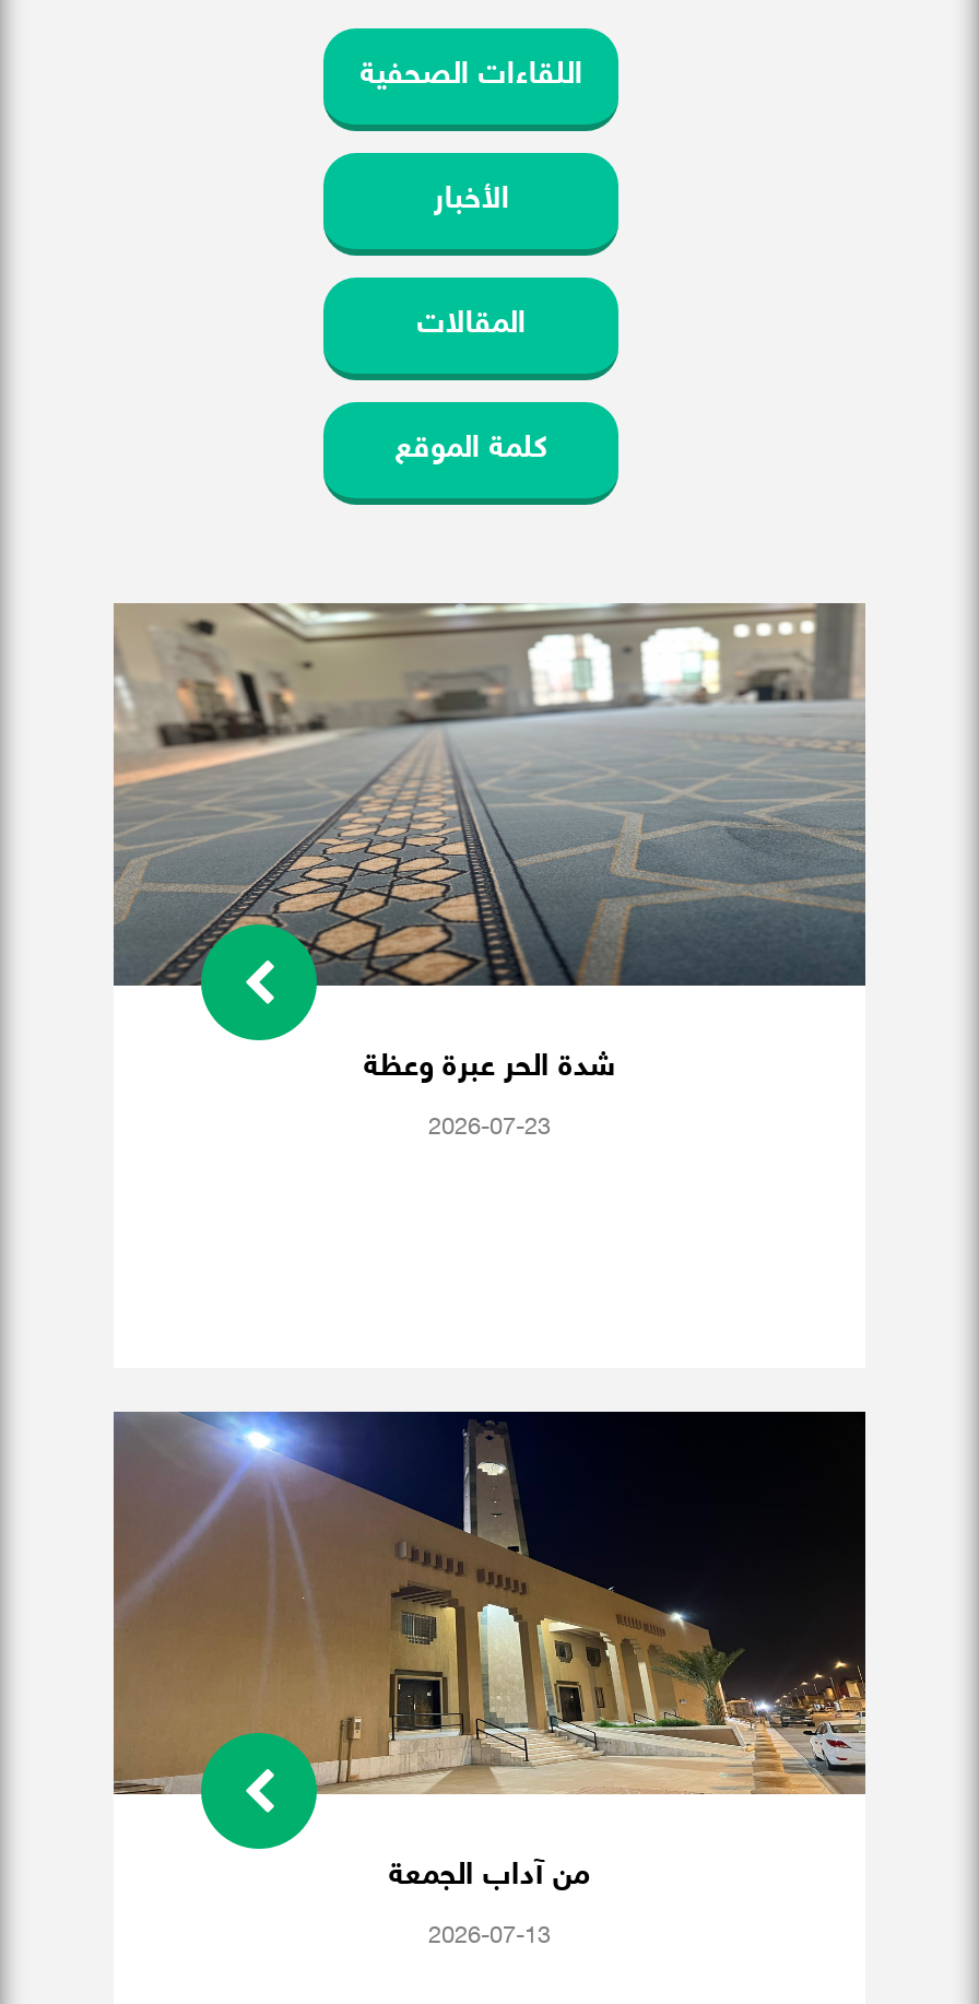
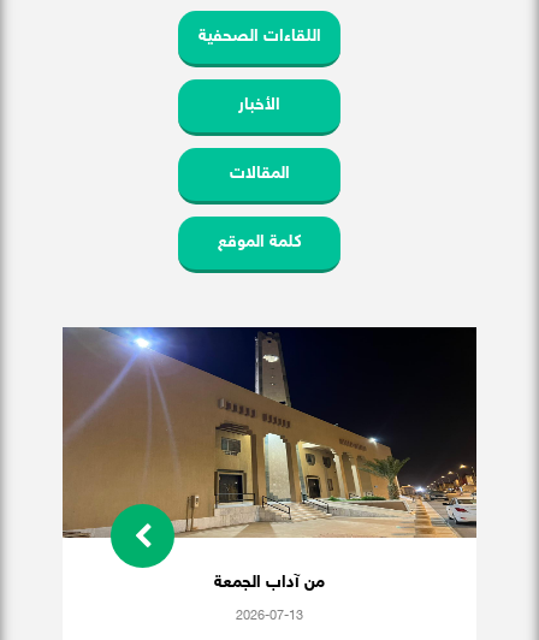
[114,601,868,1143] [image] | شدة الحر عبرة وعظة | 2026-07-23 -> none

